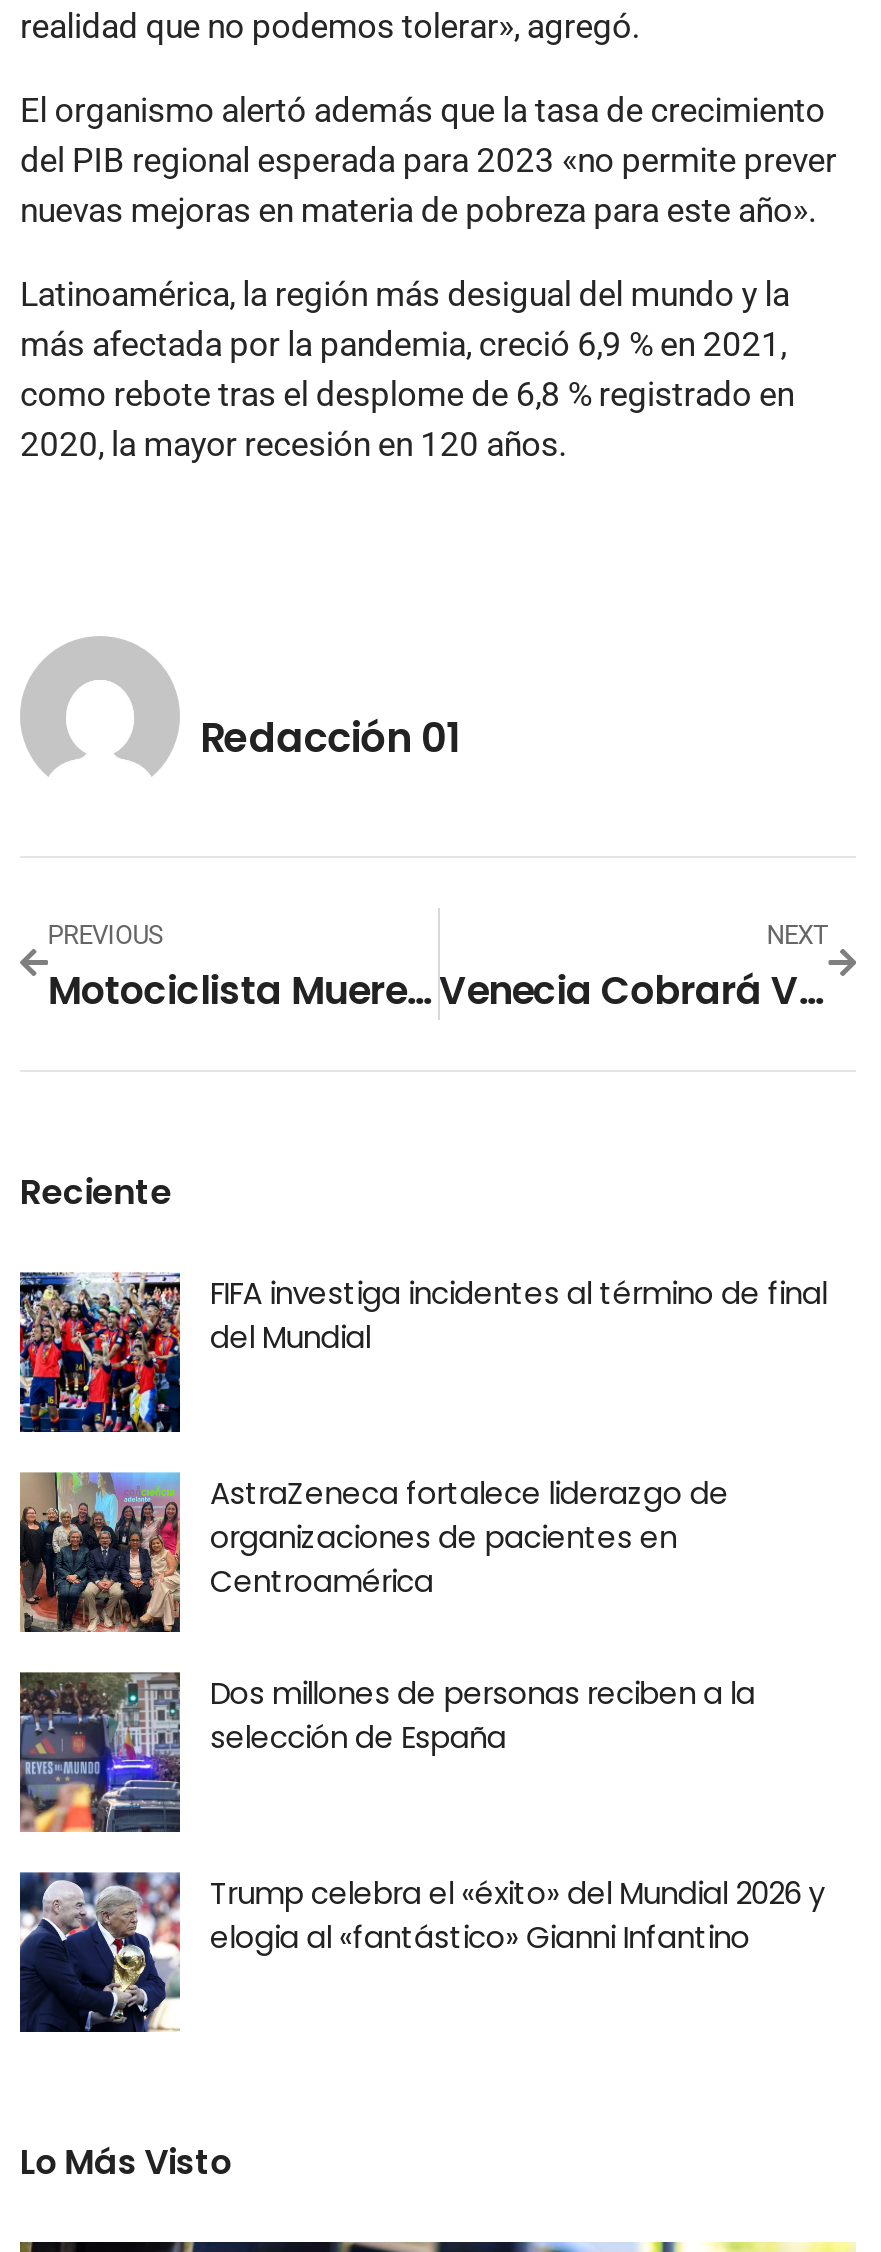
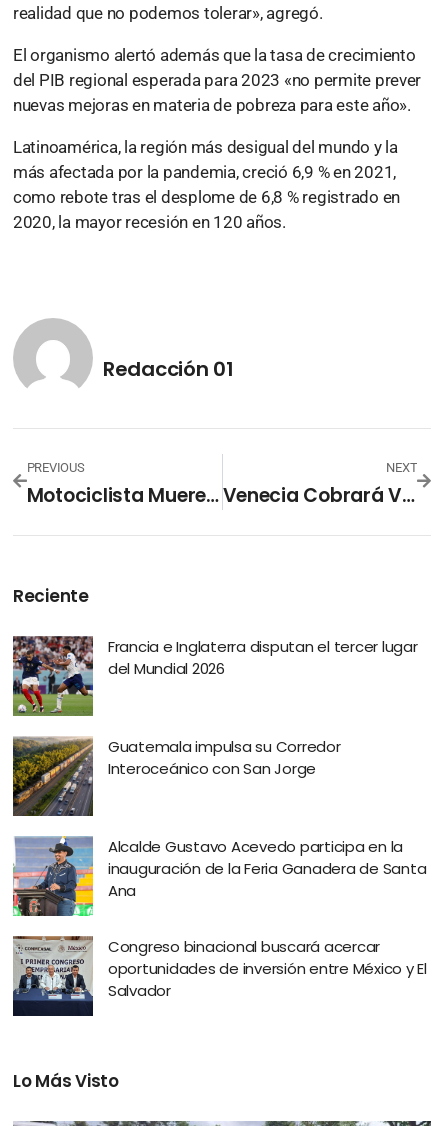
[18,1272,827,1434] [image] | FIFA investiga incidentes al término de final | del Mundial -> [12,635,417,717] [image] | Francia e Inglaterra disputan el tercer lugar | del Mundial 2026
[18,1470,729,1634] [image] | AstraZeneca fortalece liderazgo de | organizaciones de pacientes en | Centroamérica -> [12,736,341,817] [image] | Guatemala impulsa su Corredor | Interoceánico con San Jorge
[18,1670,755,1834] [image] | Dos millones de personas reciben a la | selección de España -> [12,835,426,917] [image] | Alcalde Gustavo Acevedo participa en la | inauguración de la Feria Ganadera de Santa | Ana
[20,1870,824,2032] [image] | Trump celebra el «éxito» del Mundial 2026 y | elogia al «fantástico» Gianni Infantino -> [13,935,427,1017] [image] | Congreso binacional buscará acercar | oportunidades de inversión entre México y El | Salvador

